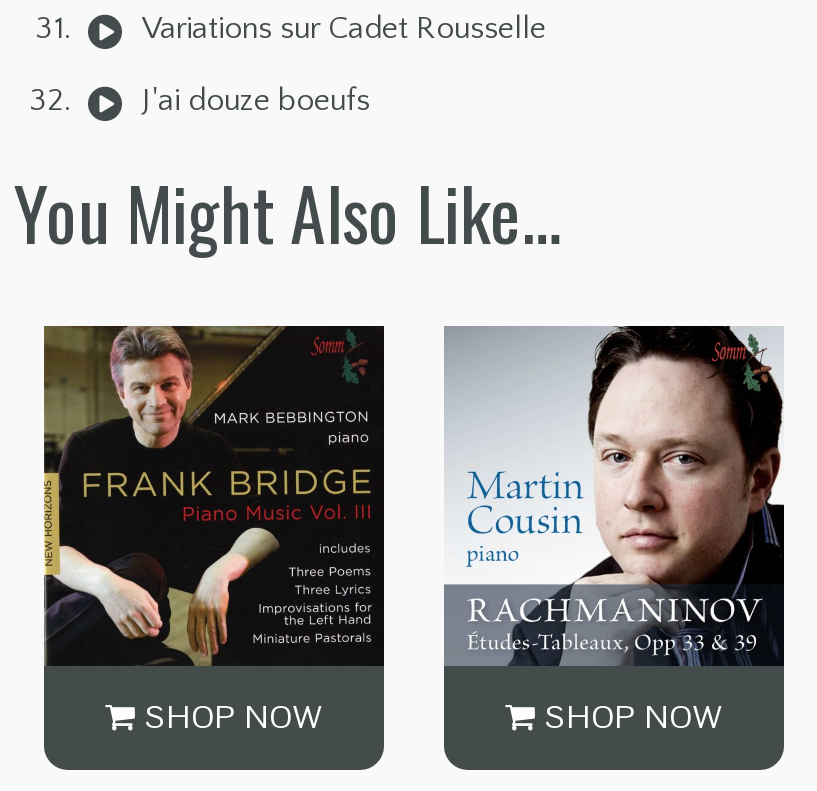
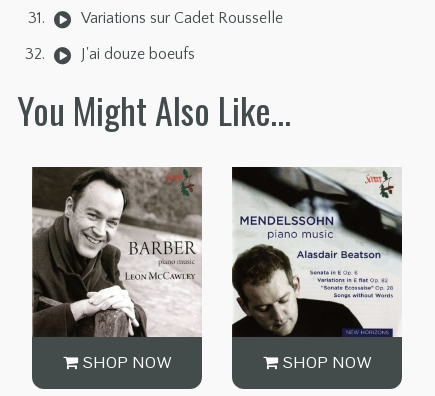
[42,324,386,666] [image] -> [31,166,203,338] [image]
[442,324,786,666] [image] -> [231,167,403,338] [image]

